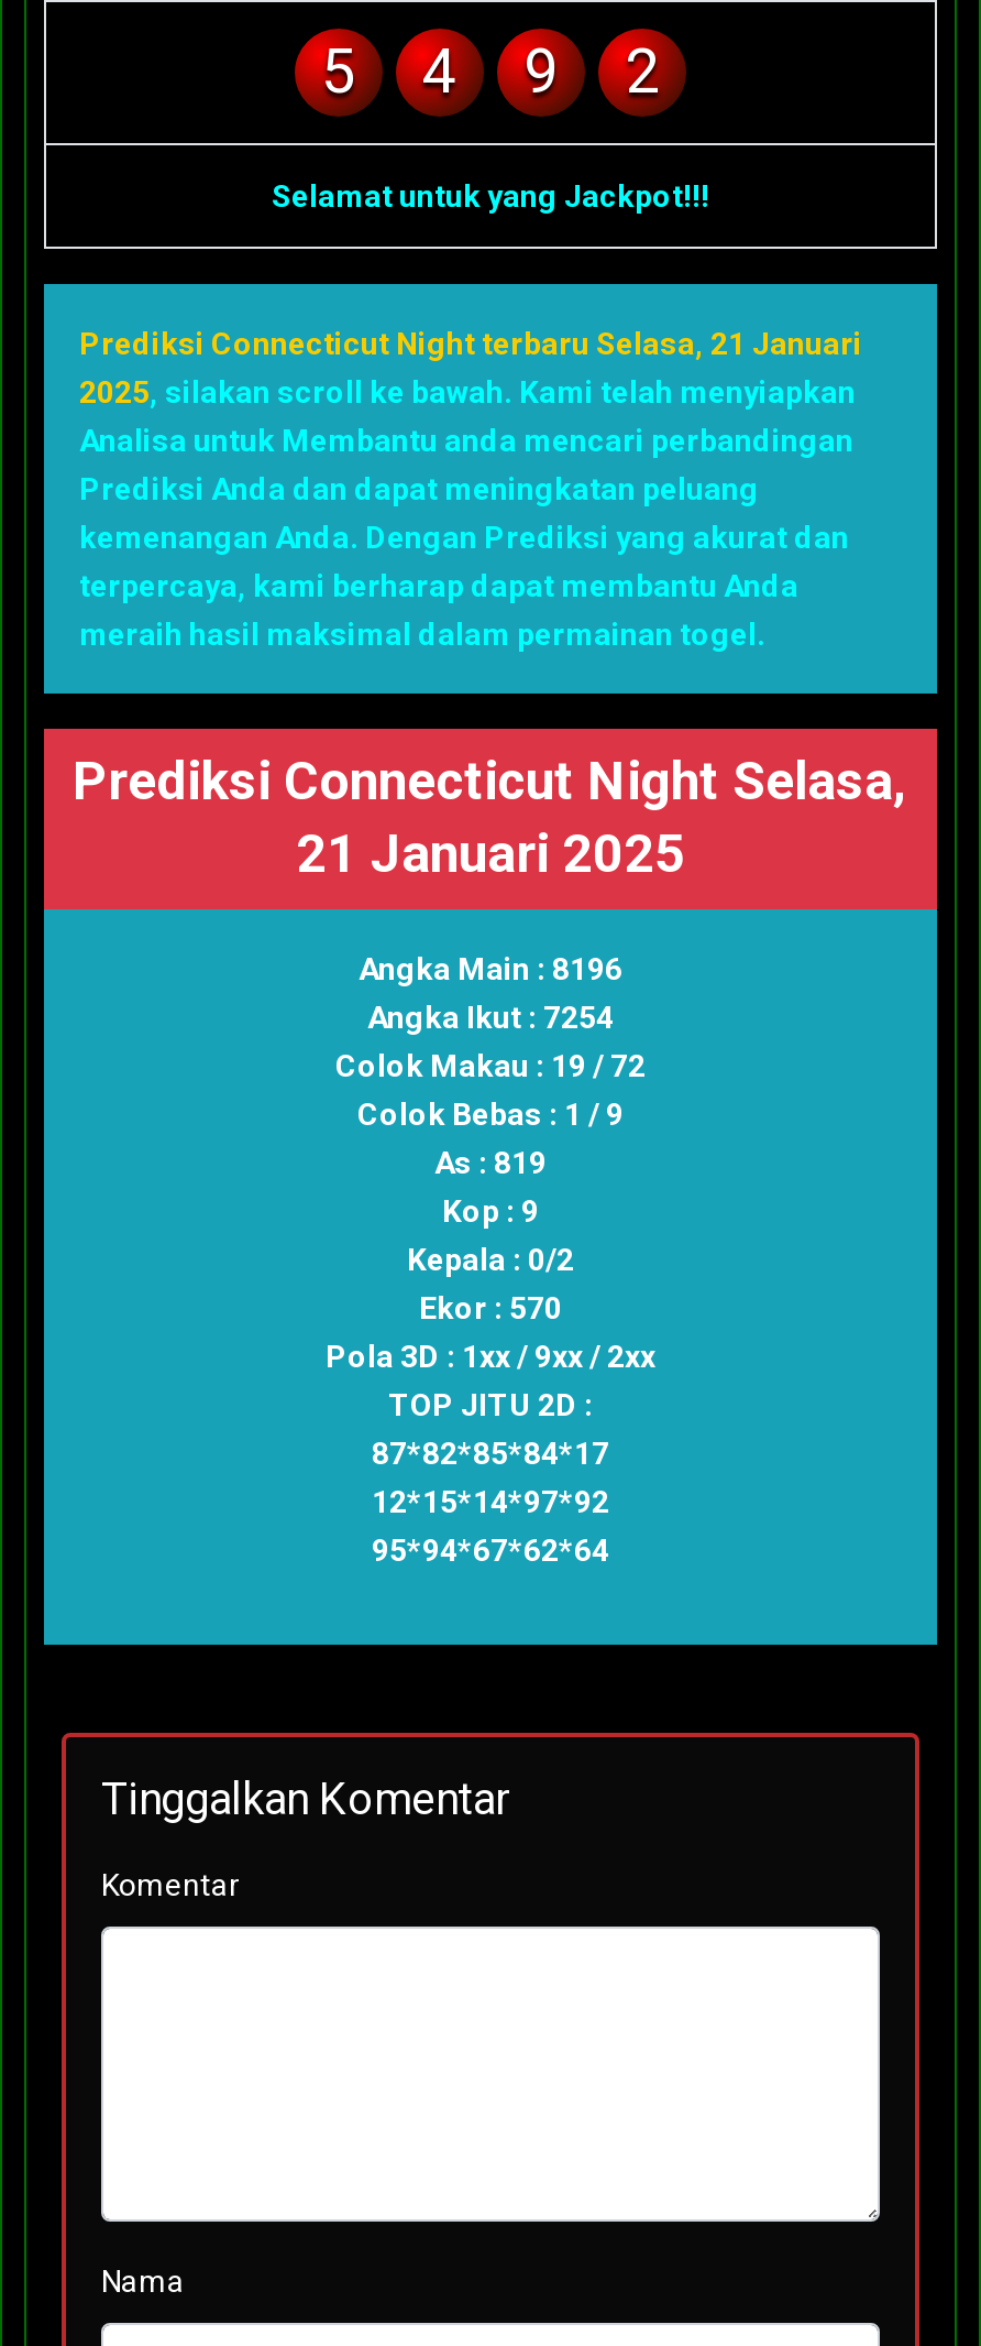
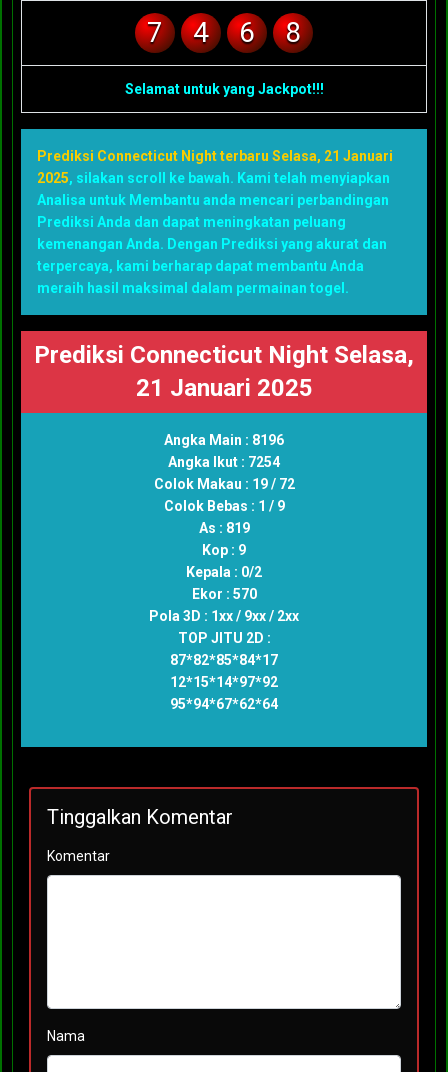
[321,34,356,107] 5 -> [147,15,163,48] 7
[523,34,559,107] 9 -> [239,15,255,48] 6
[625,34,660,107] 2 -> [285,15,301,48] 8

